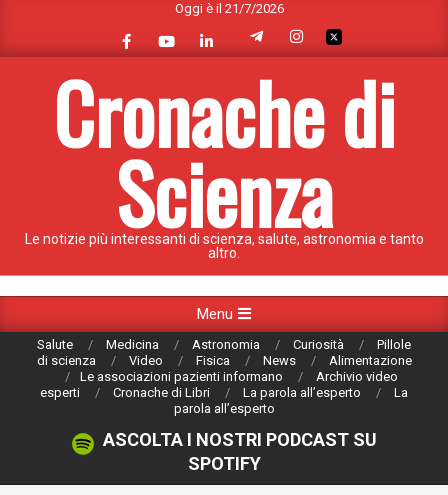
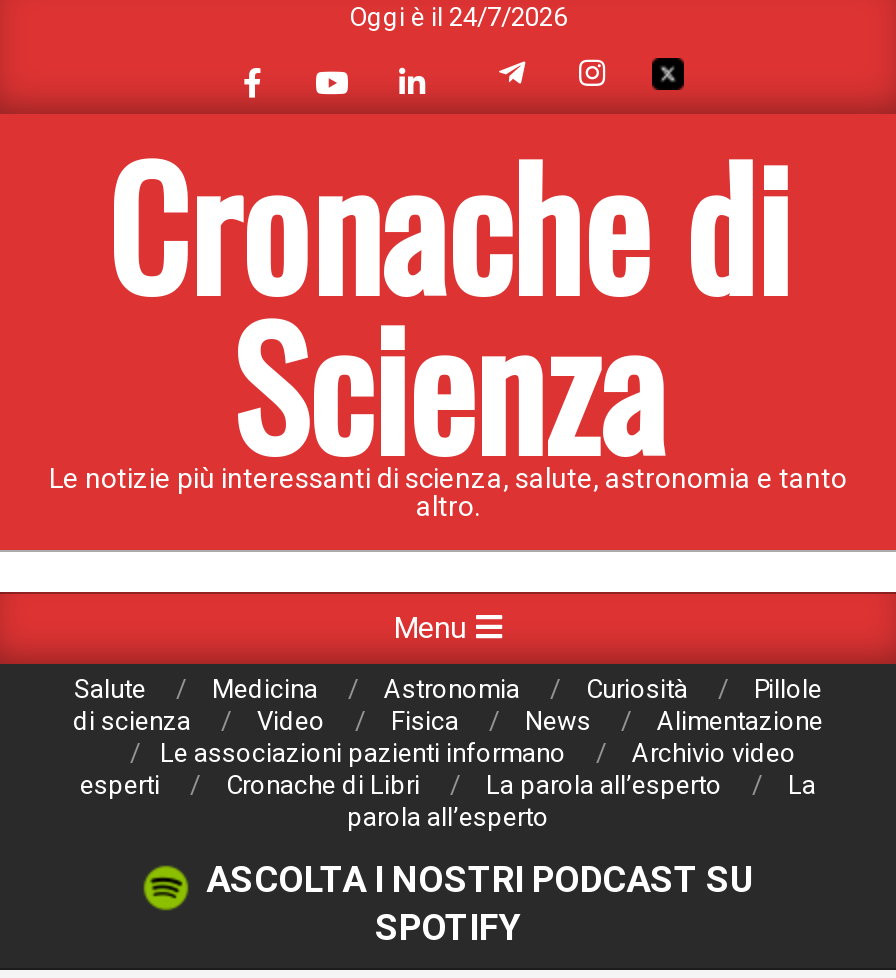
[174,1,283,16] Oggi è il 21/7/2026 -> [349,1,567,31] Oggi è il 24/7/2026

